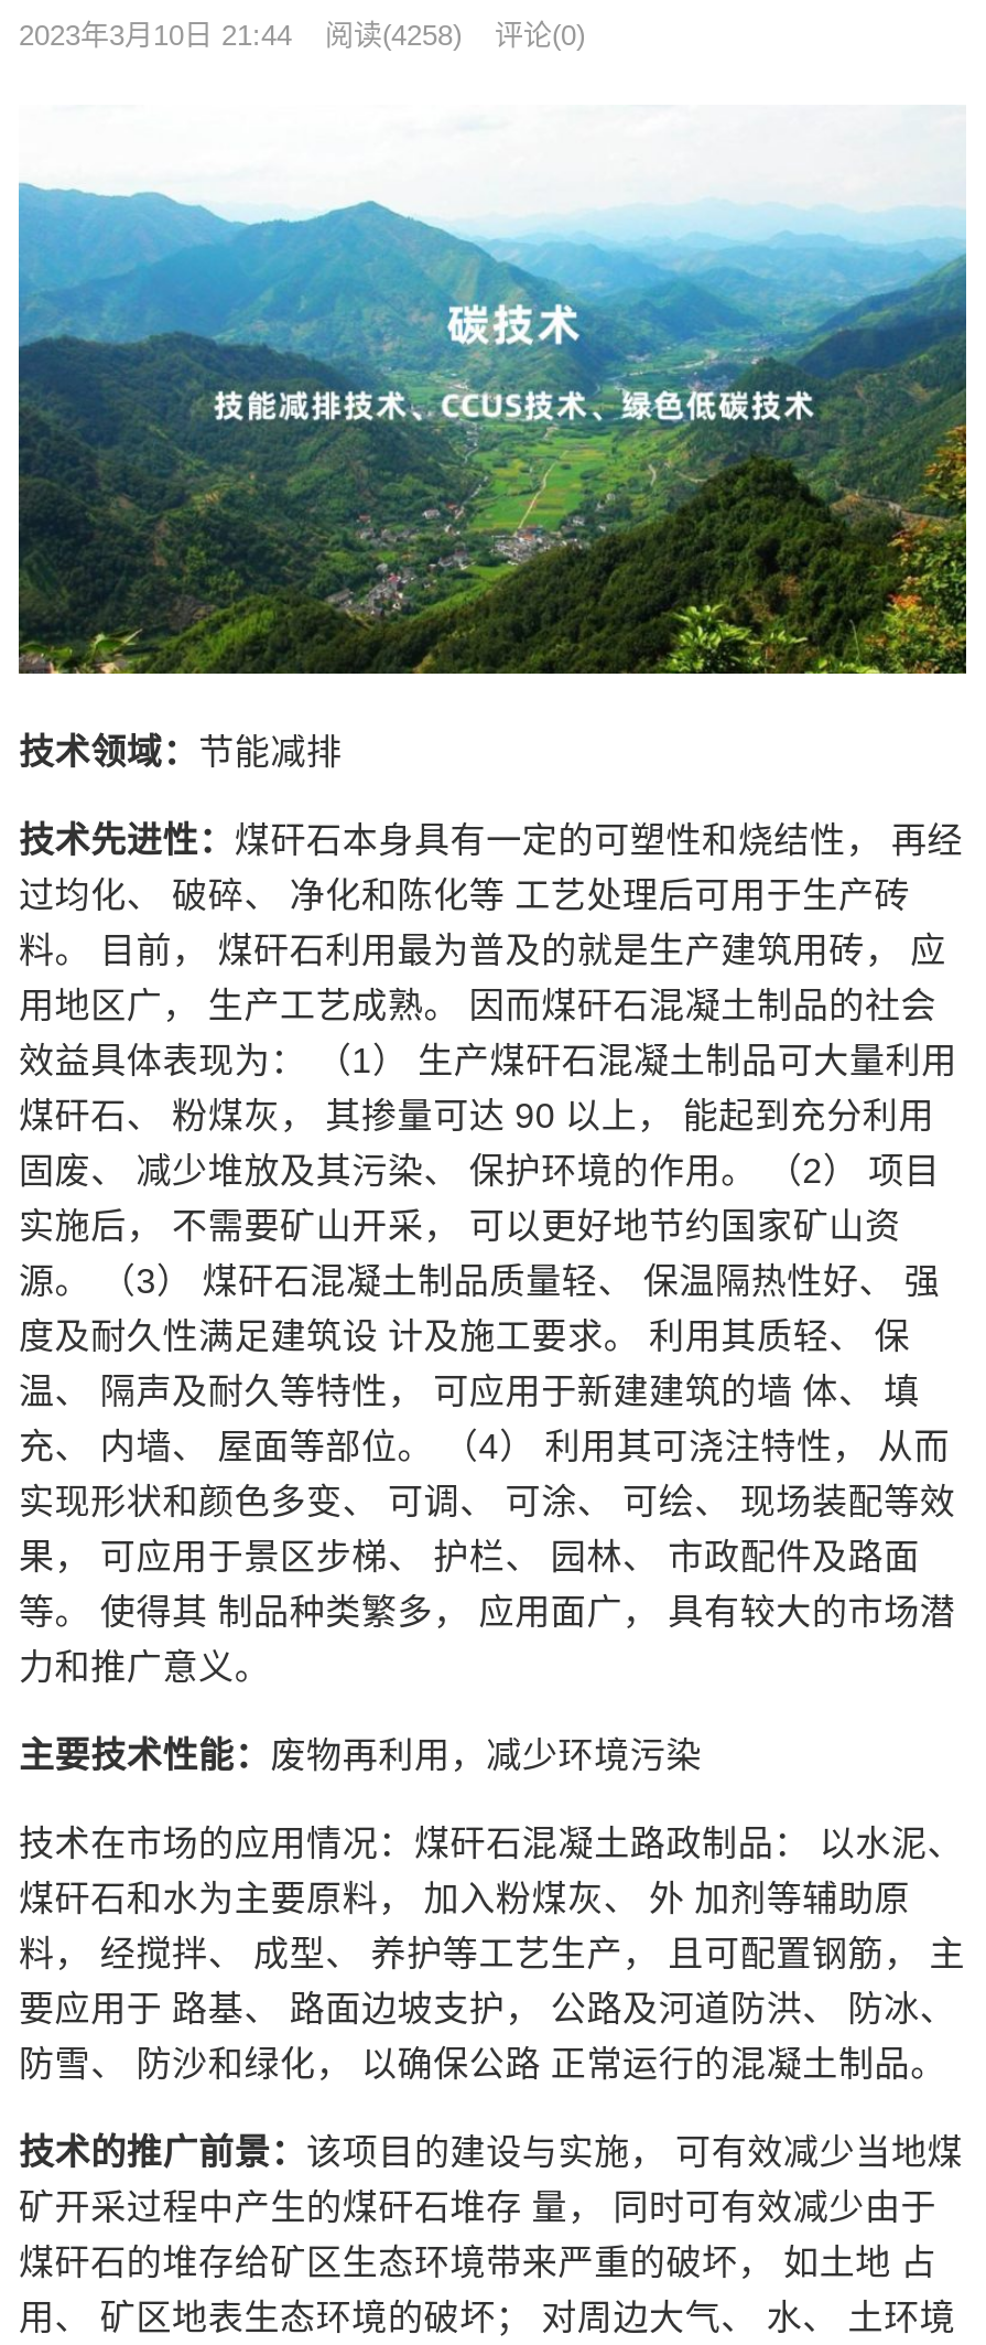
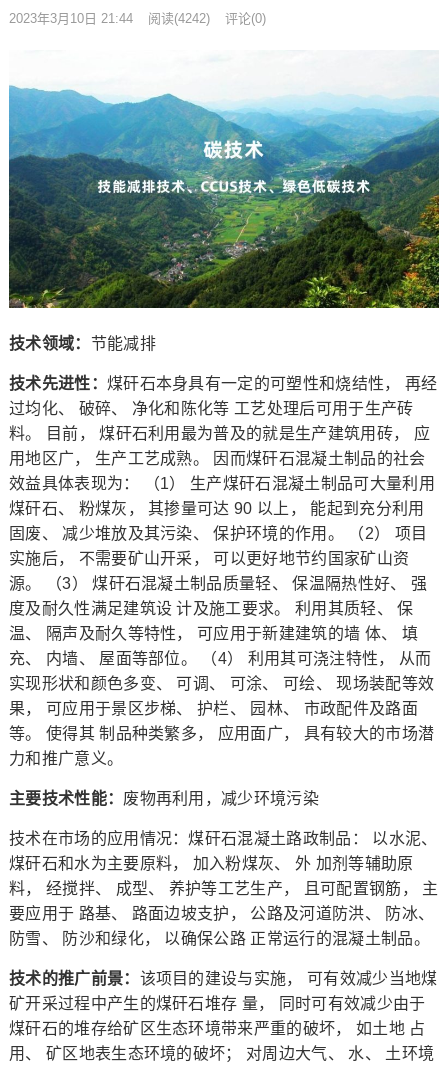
[19,18,585,51] 2023年3月10日 21:44 阅读(4258) 评论(0) -> [9,11,266,26] 2023年3月10日 21:44 阅读(4242) 评论(0)

